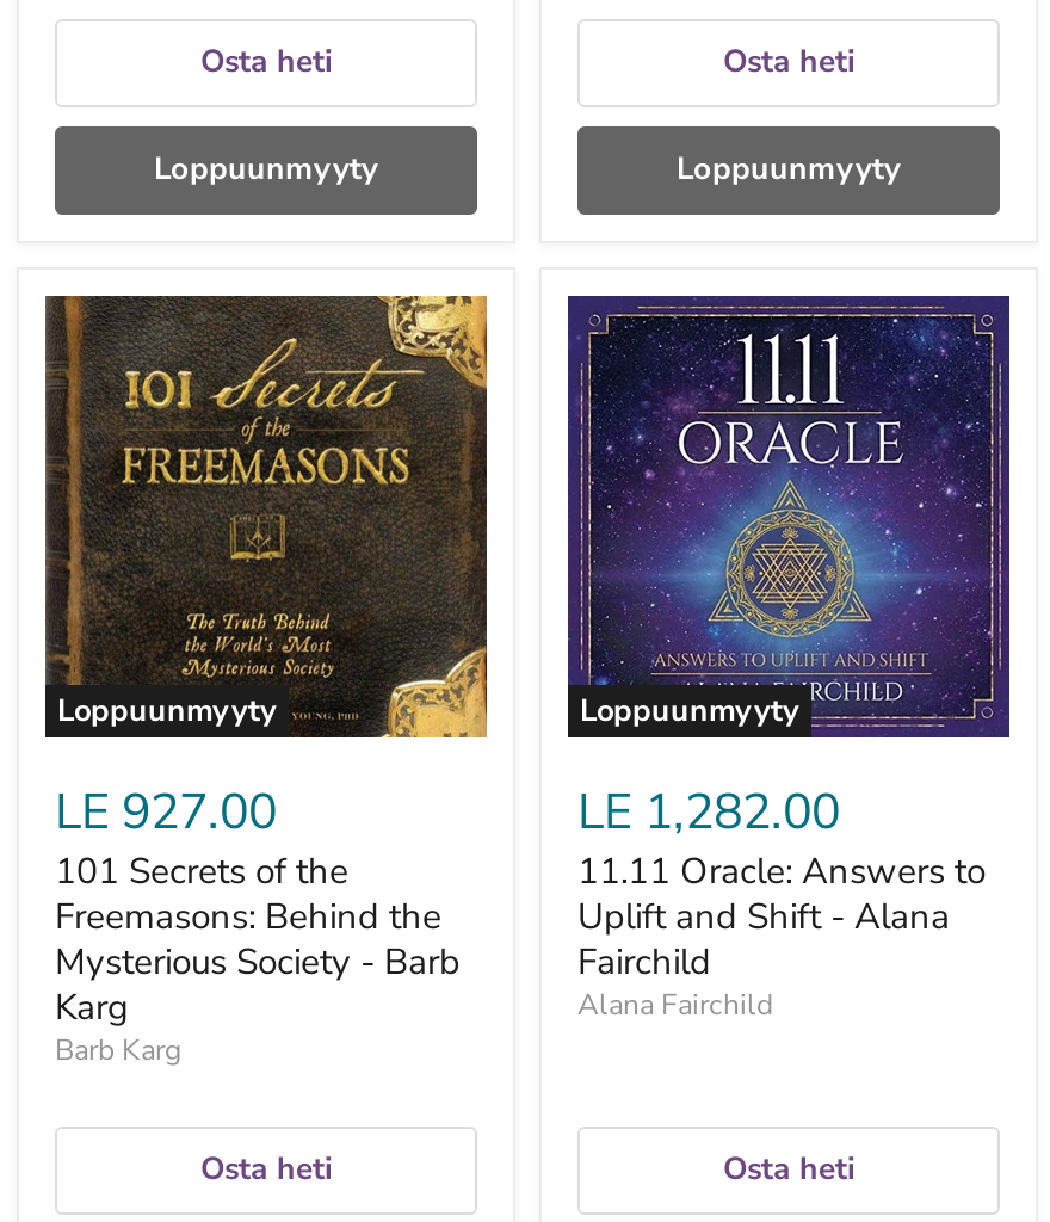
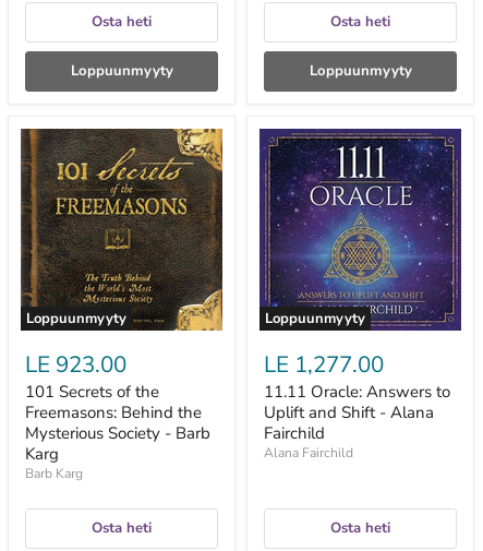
[55,779,277,845] LE 927.00 -> [25,349,126,380] LE 923.00
[577,779,840,845] LE 1,282.00 -> [264,349,384,380] LE 1,277.00

